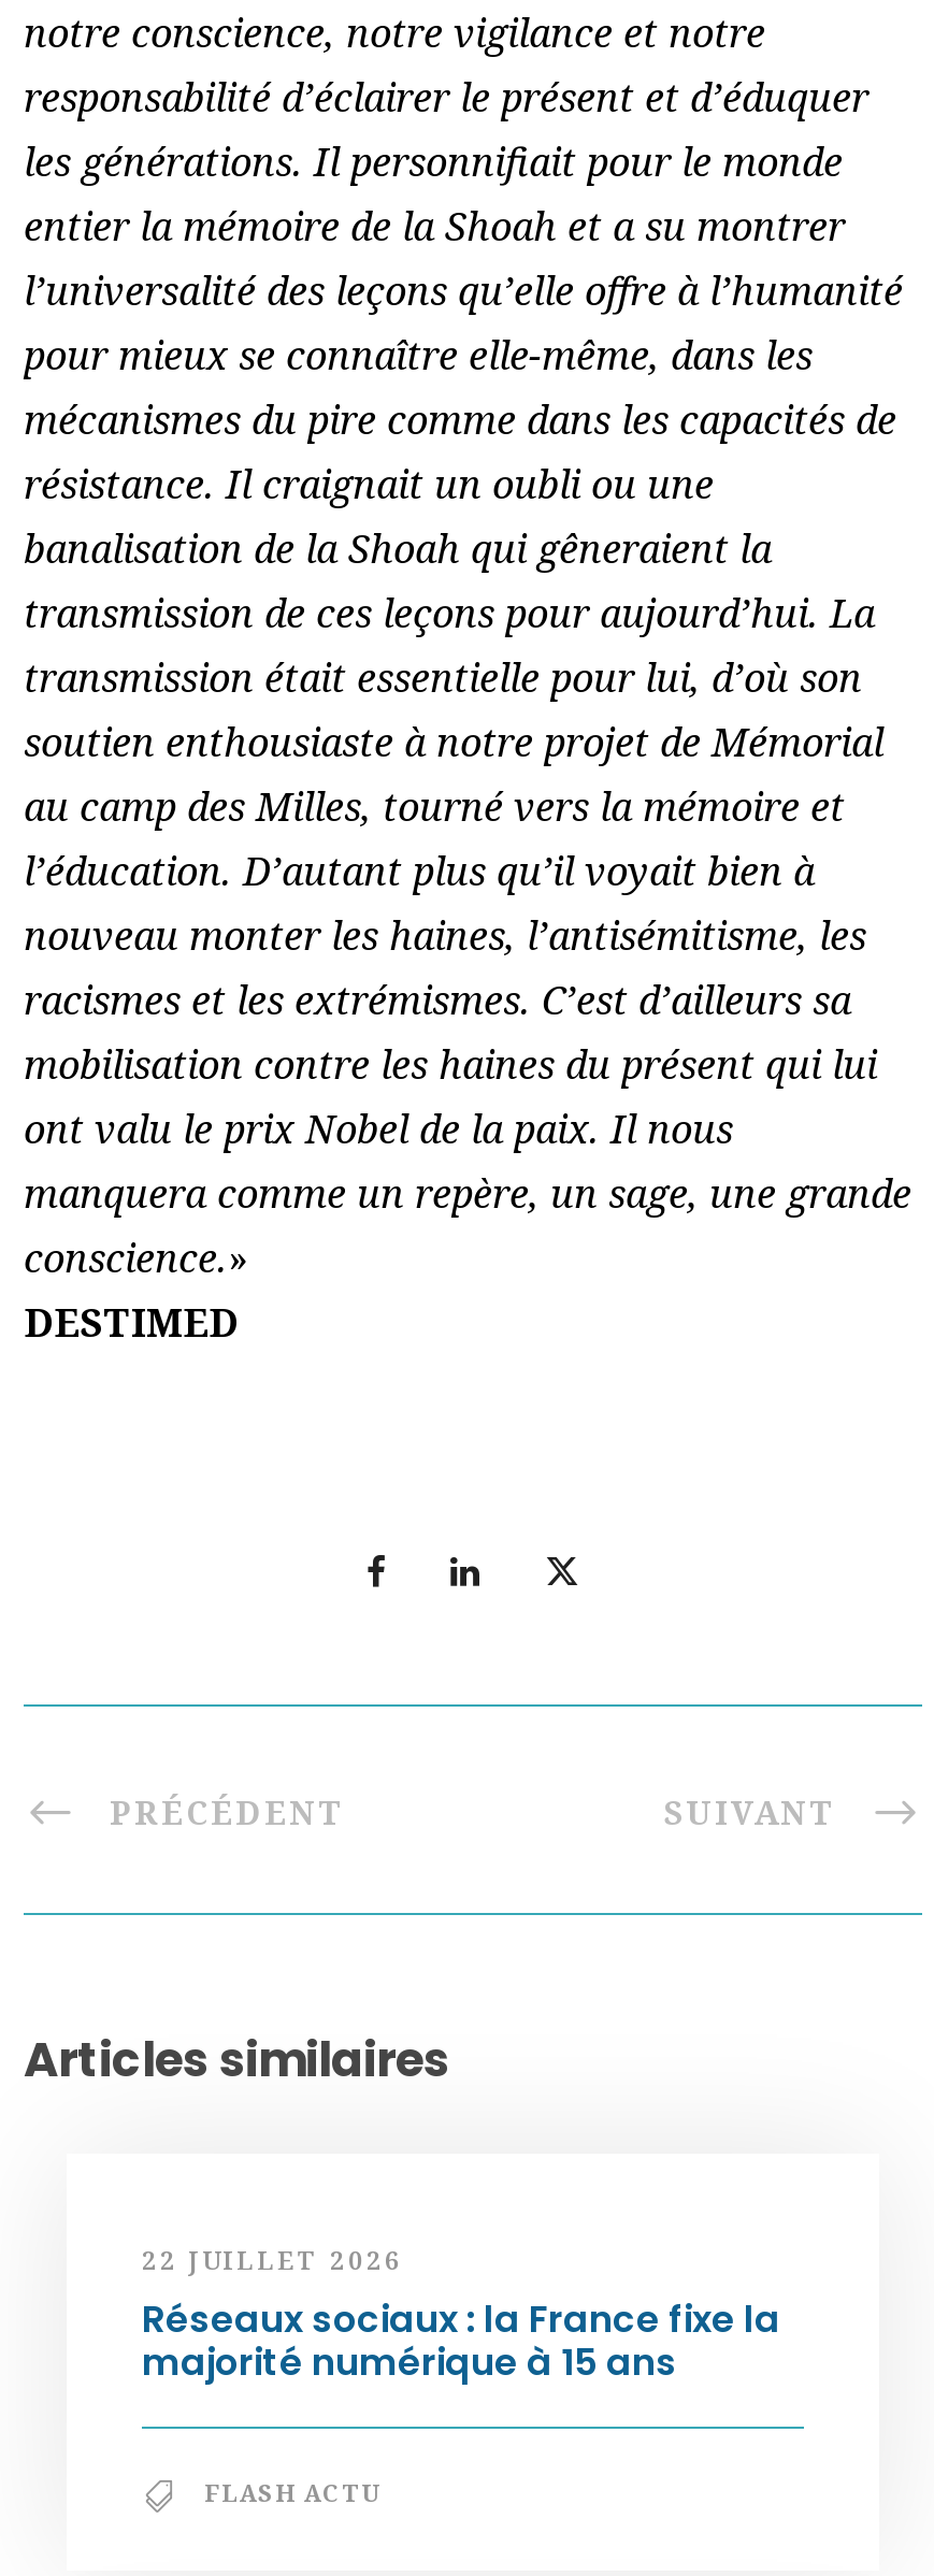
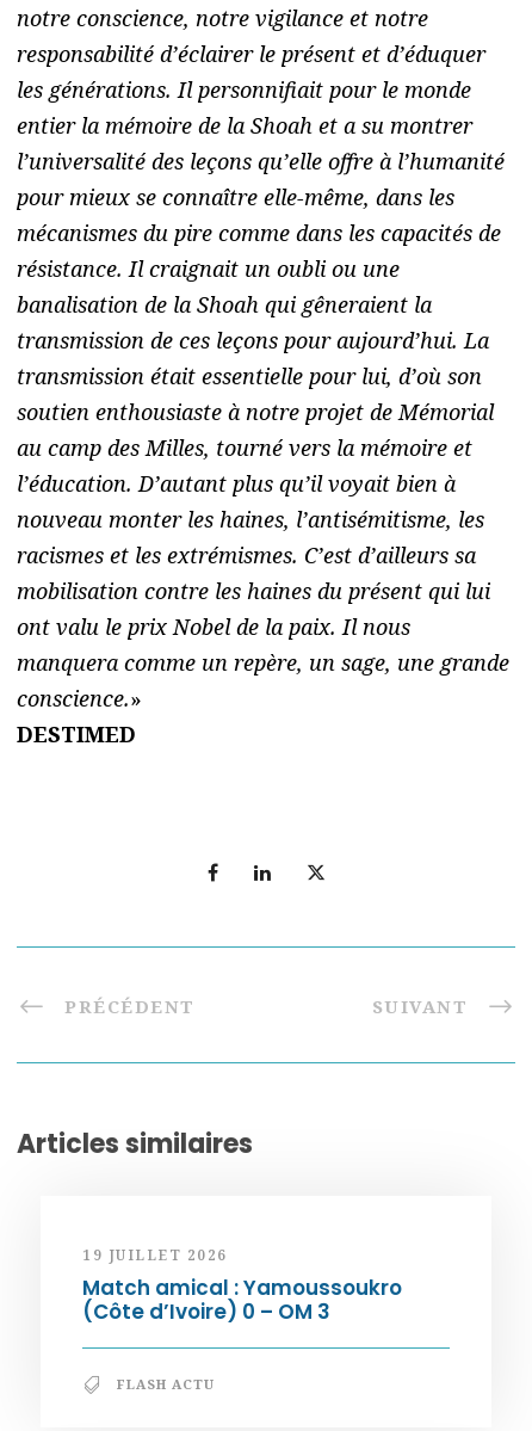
[142,2241,780,2388] 22 JUILLET 2026 | Réseaux sociaux : la France fixe la | majorité numérique à 15 ans -> [82,1245,402,1326] 19 JUILLET 2026 | Match amical : Yamoussoukro | (Côte d’Ivoire) 0 – OM 3

